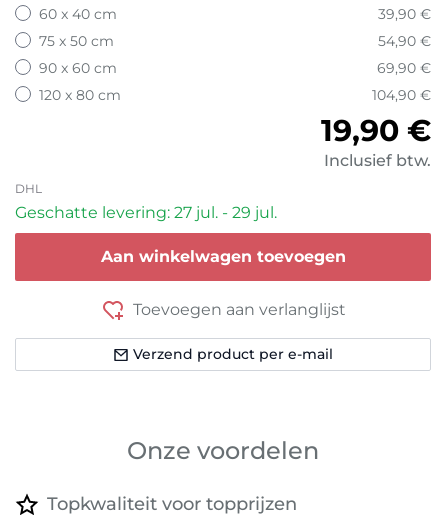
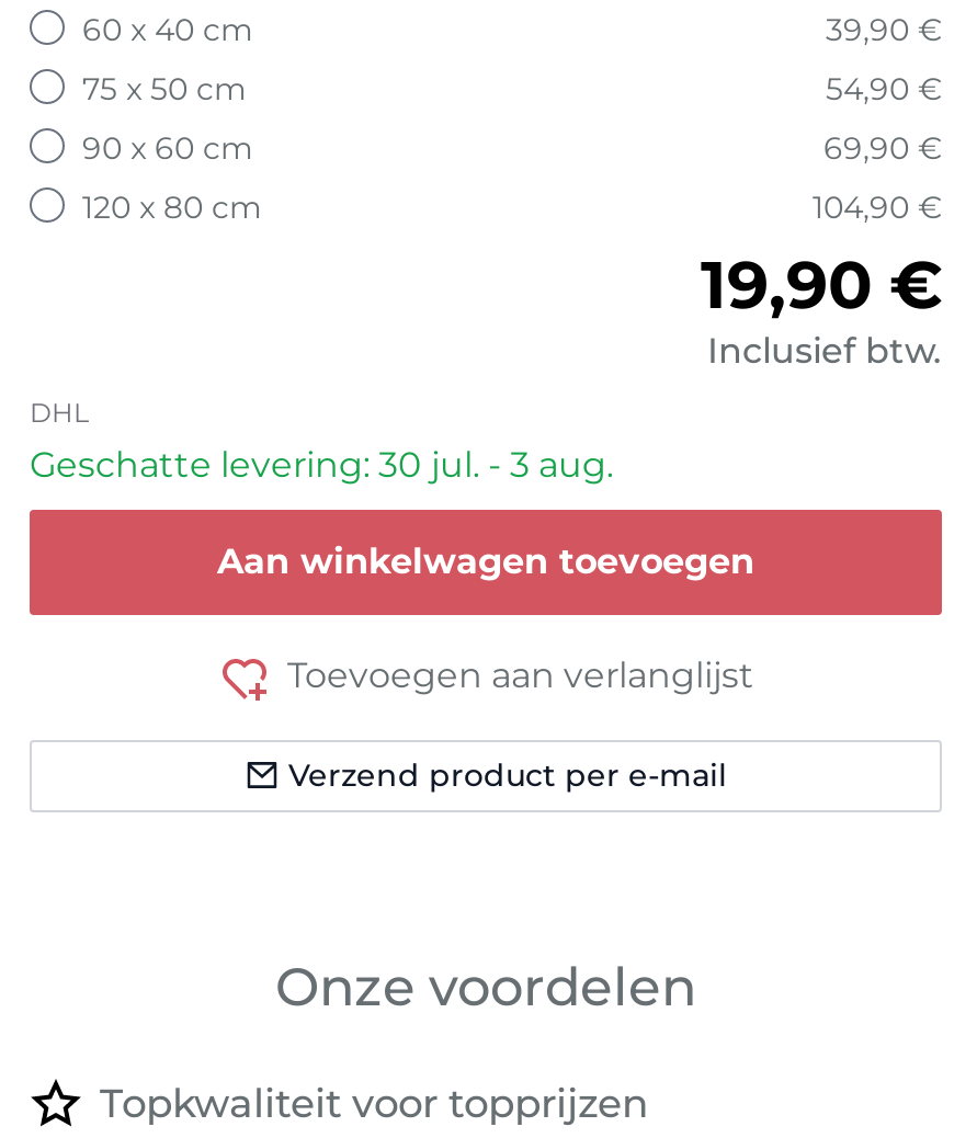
[15,203,277,222] Geschatte levering: 27 jul. - 29 jul. -> [30,443,613,485] Geschatte levering: 30 jul. - 3 aug.

